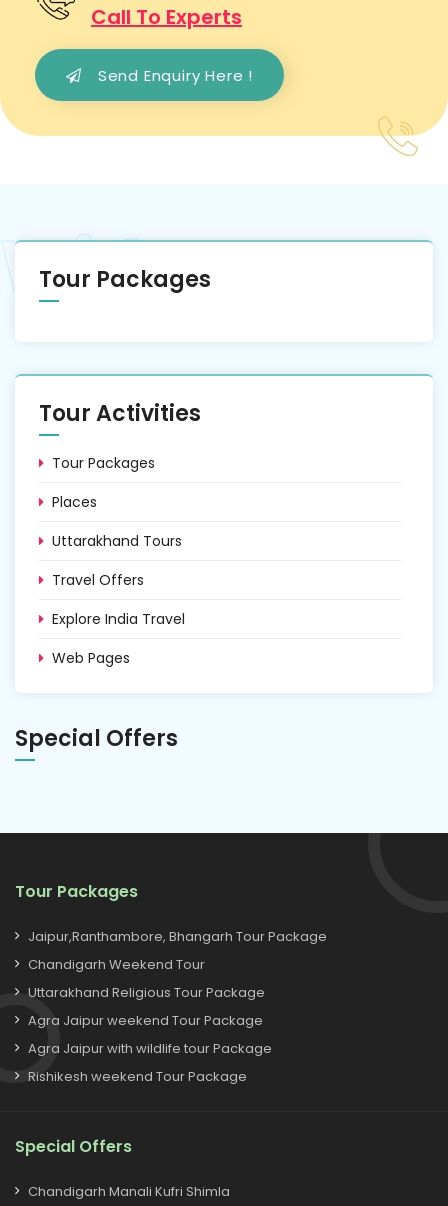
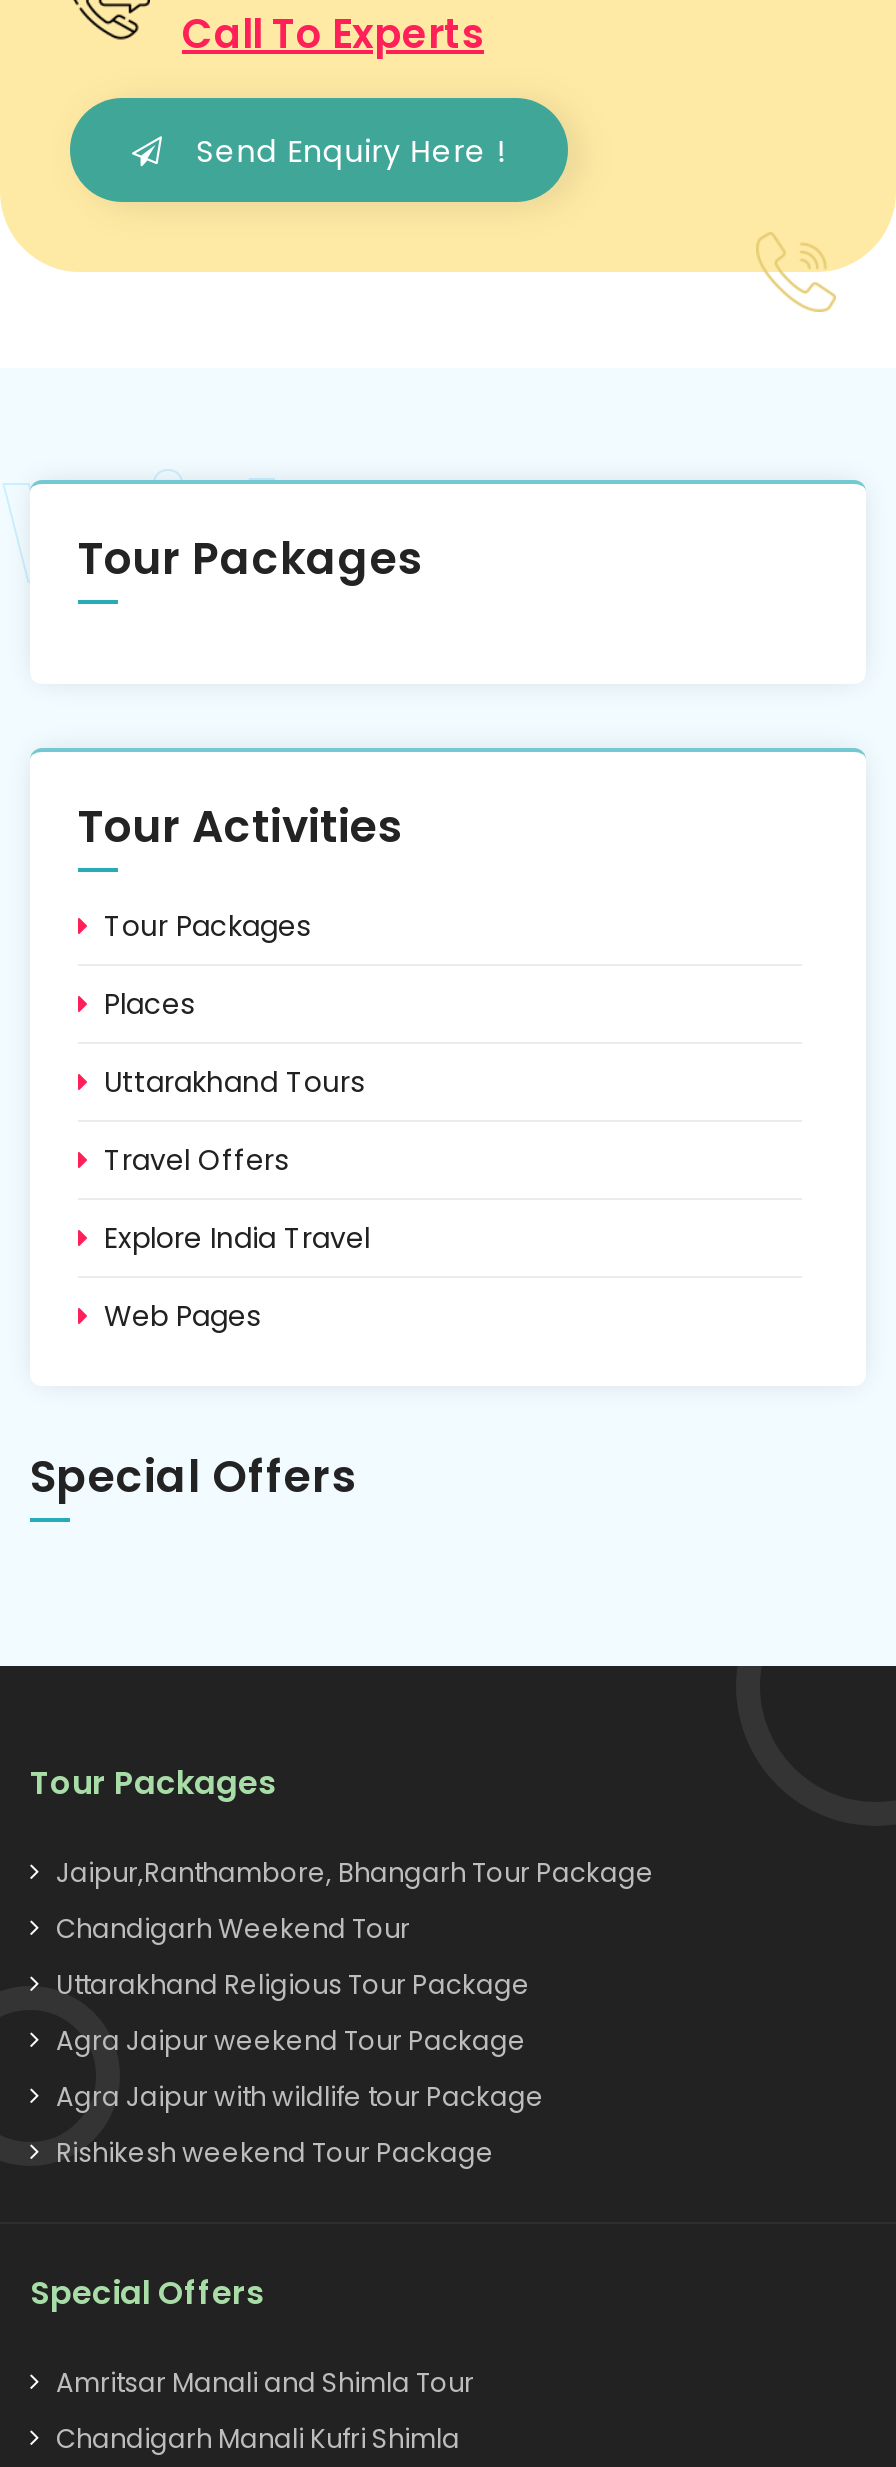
none -> [56,2364,474,2402] Amritsar Manali and Shimla Tour

